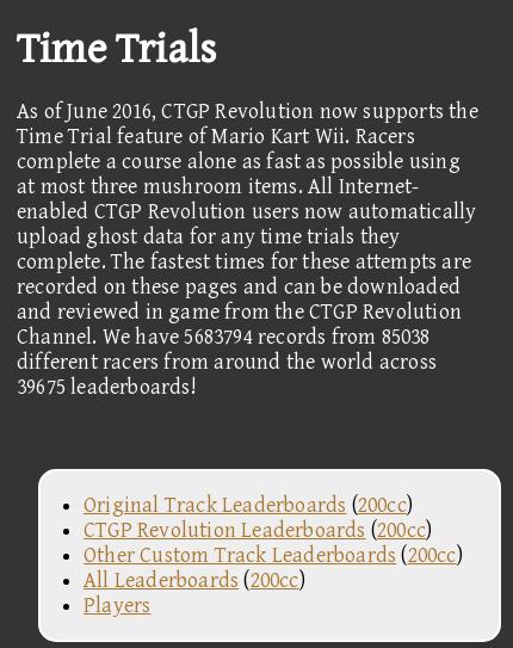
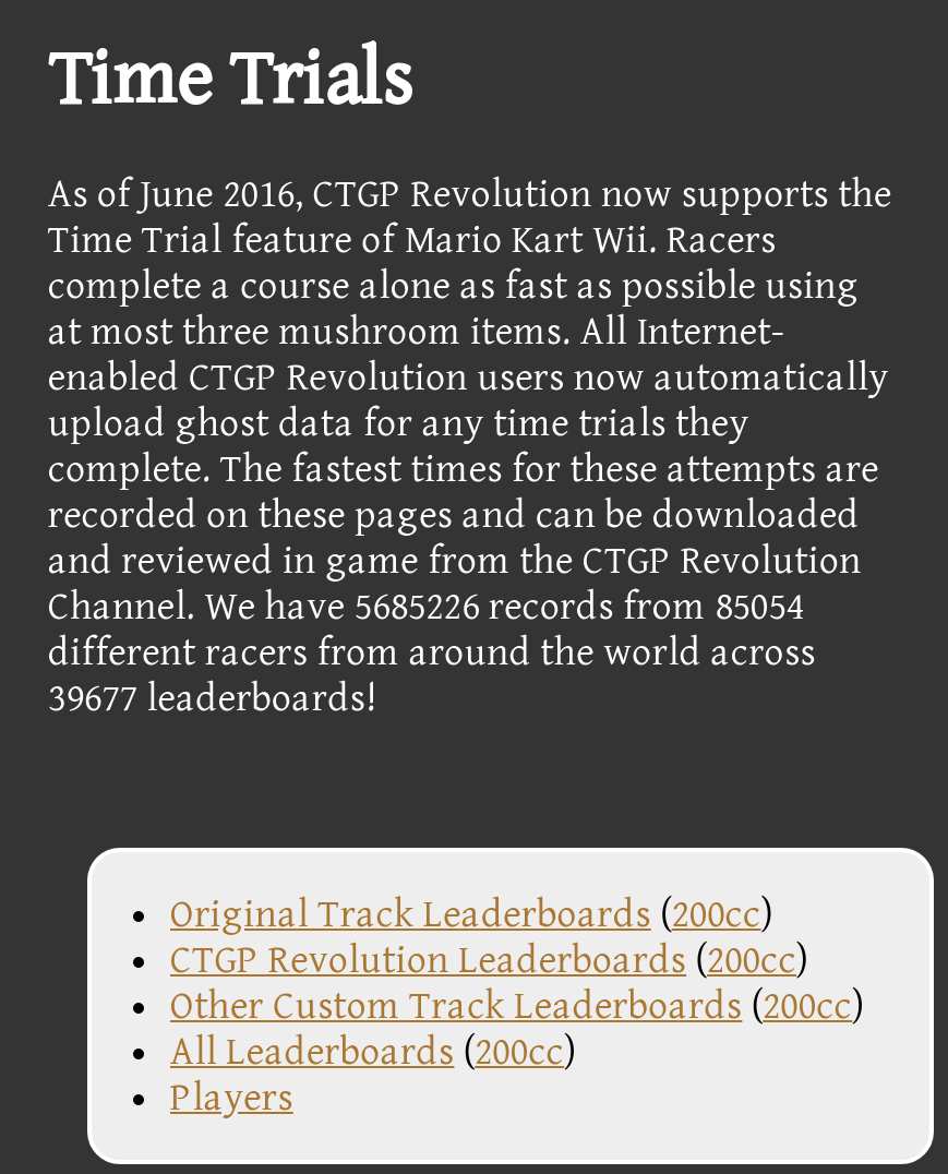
[17,324,430,349] Channel. We have 5683794 records from 85038 -> [48,583,804,629] Channel. We have 5685226 records from 85054
[17,374,197,399] 39675 leaderboards! -> [48,675,377,720] 39677 leaderboards!

